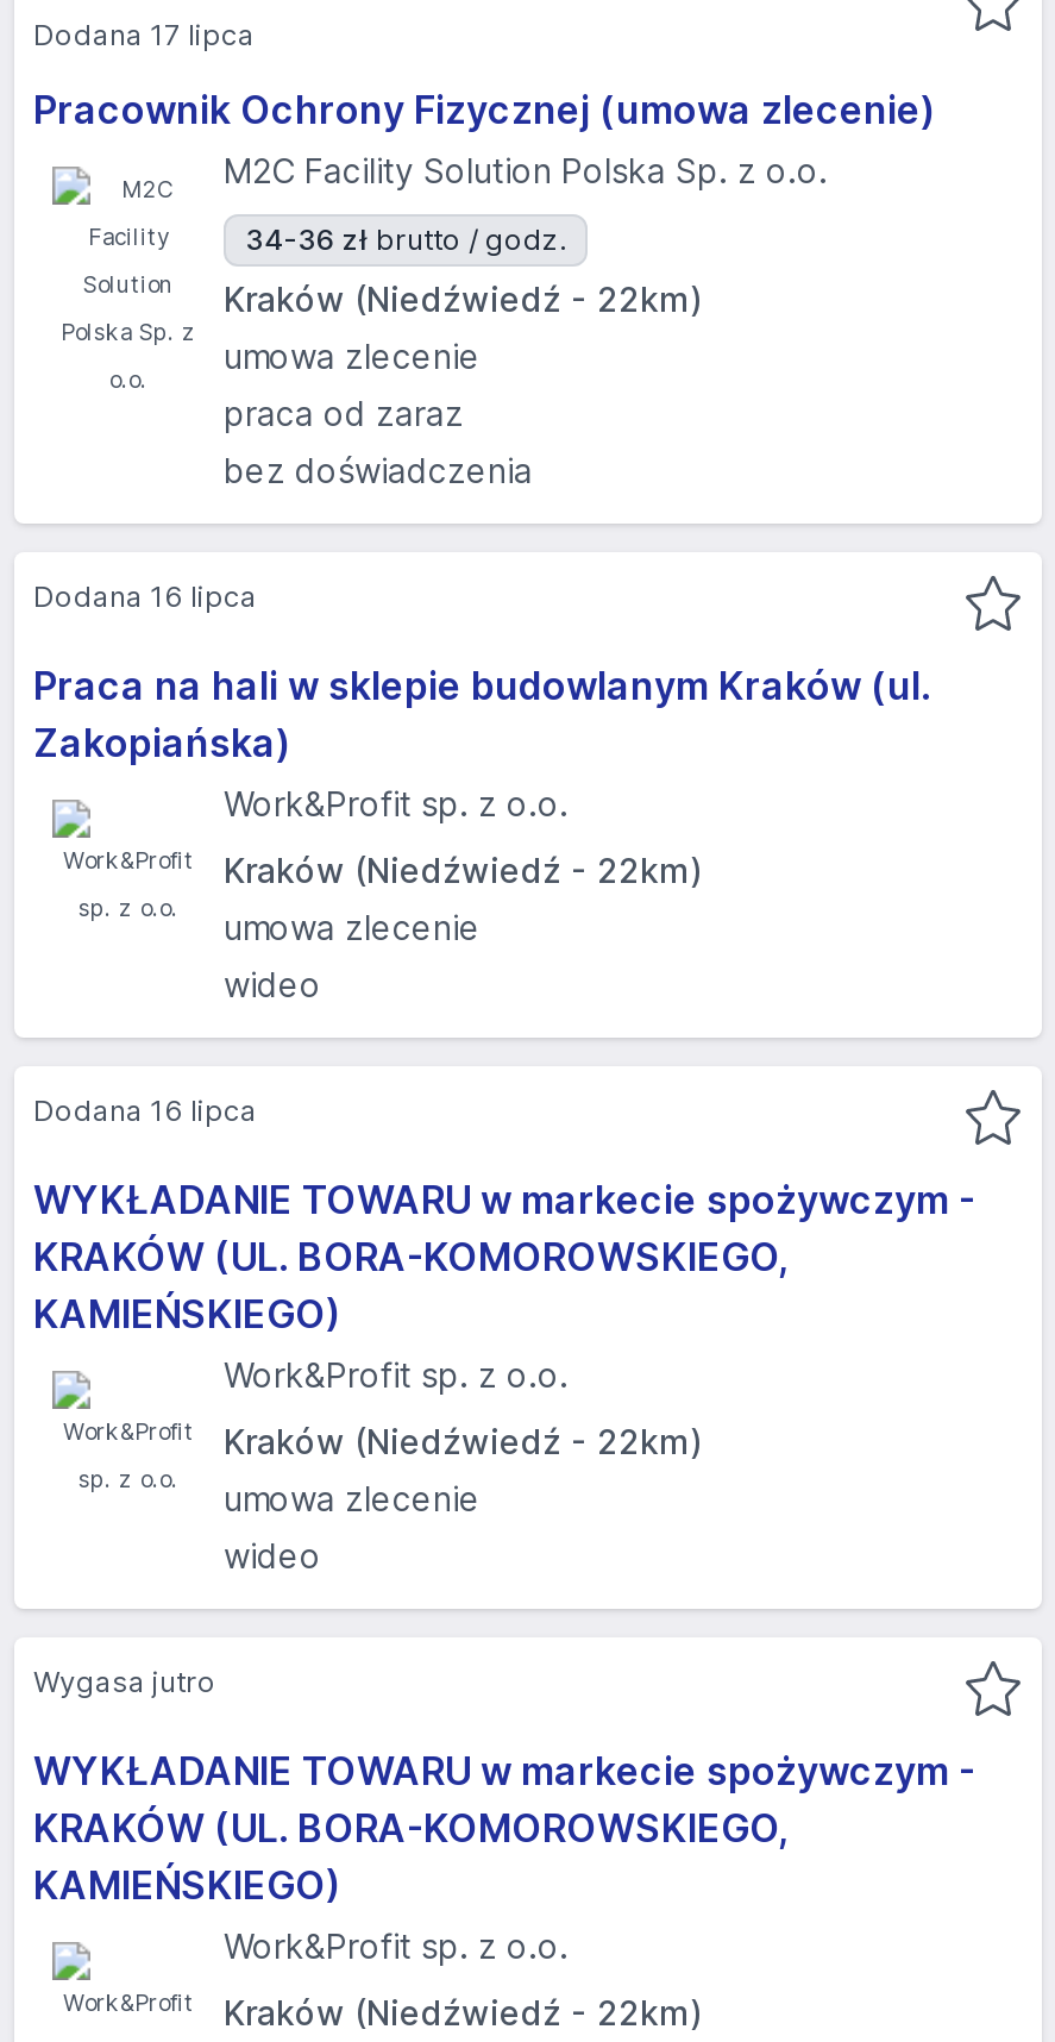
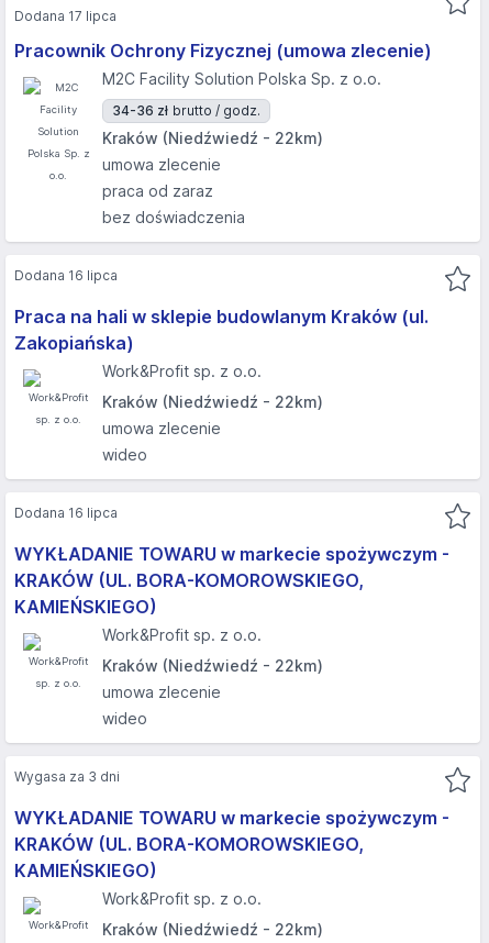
[33,1664,216,1699] Wygasa jutro -> [14,768,120,785] Wygasa za 3 dni

